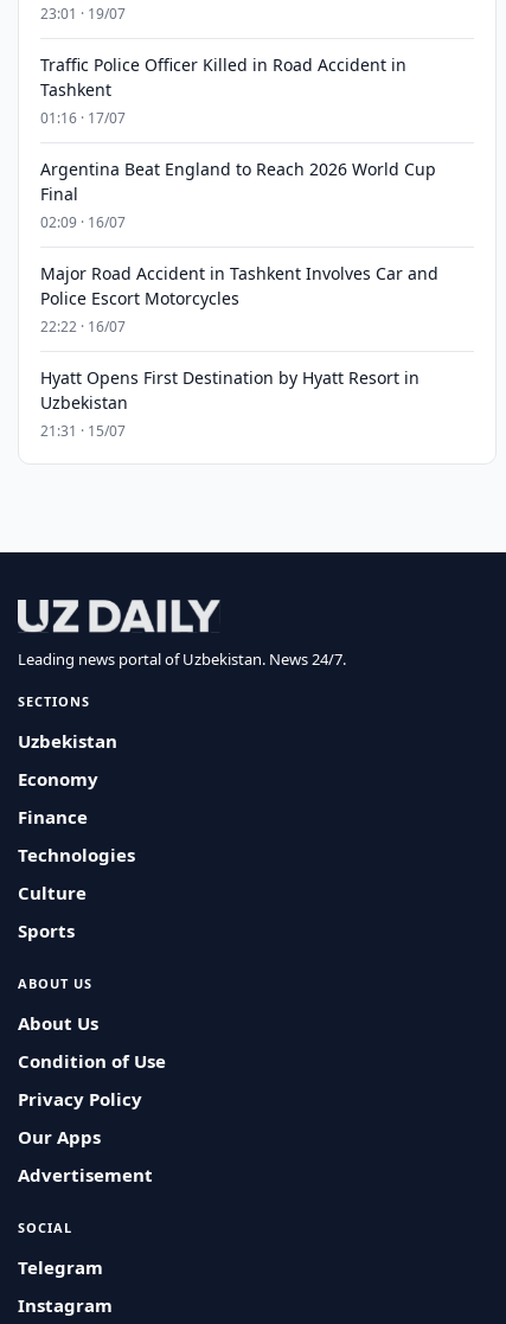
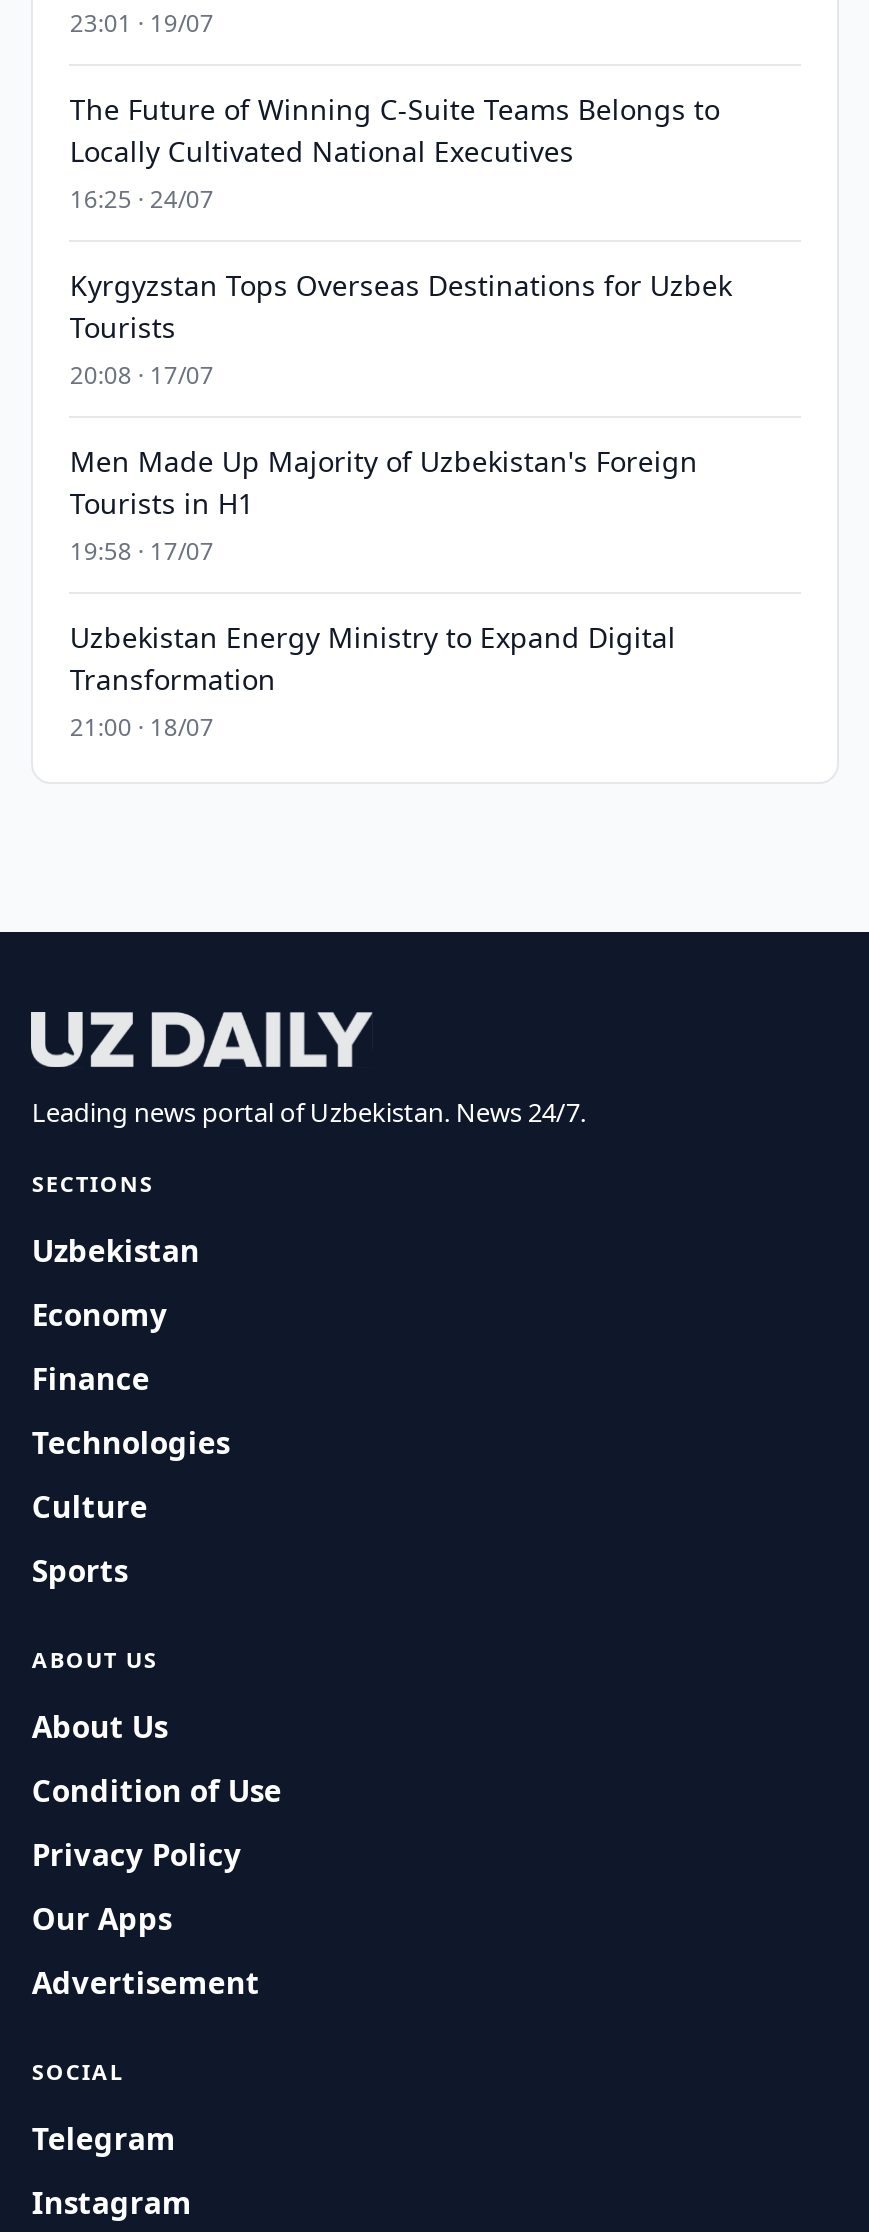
[41,53,407,128] Traffic Police Officer Killed in Road Accident in | Tashkent | 01:16 · 17/07 -> [70,90,720,216] The Future of Winning C-Suite Teams Belongs to | Locally Cultivated National Executives | 16:25 · 24/07
[41,158,437,232] Argentina Beat England to Reach 2026 World Cup | Final | 02:09 · 16/07 -> [70,266,732,392] Kyrgyzstan Tops Overseas Destinations for Uzbek | Tourists | 20:08 · 17/07
[41,262,439,337] Major Road Accident in Tashkent Involves Car and | Police Escort Motorcycles | 22:22 · 16/07 -> [70,442,698,568] Men Made Up Majority of Uzbekistan's Foreign | Tourists in H1 | 19:58 · 17/07
[41,366,420,441] Hyatt Opens First Destination by Hyatt Resort in | Uzbekistan | 21:31 · 15/07 -> [70,618,676,744] Uzbekistan Energy Ministry to Expand Digital | Transformation | 21:00 · 18/07

